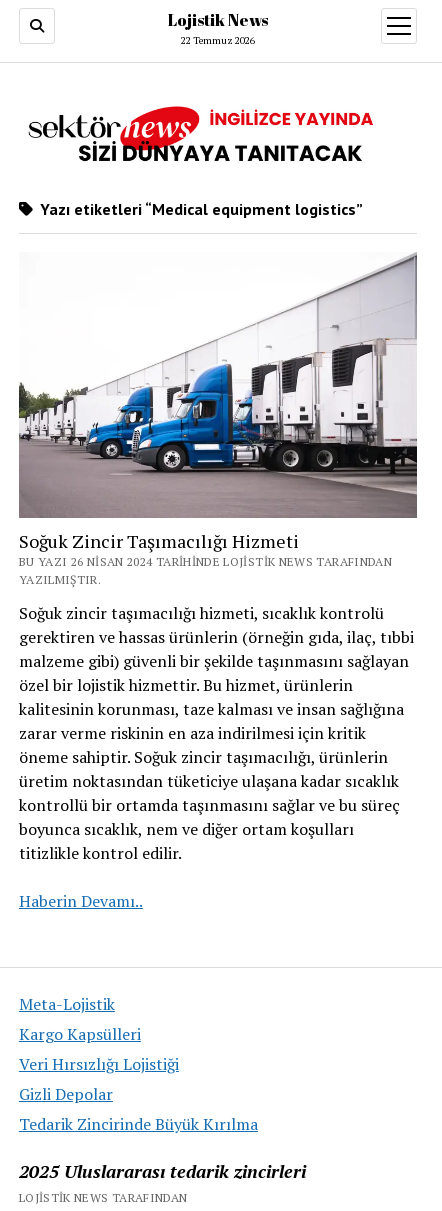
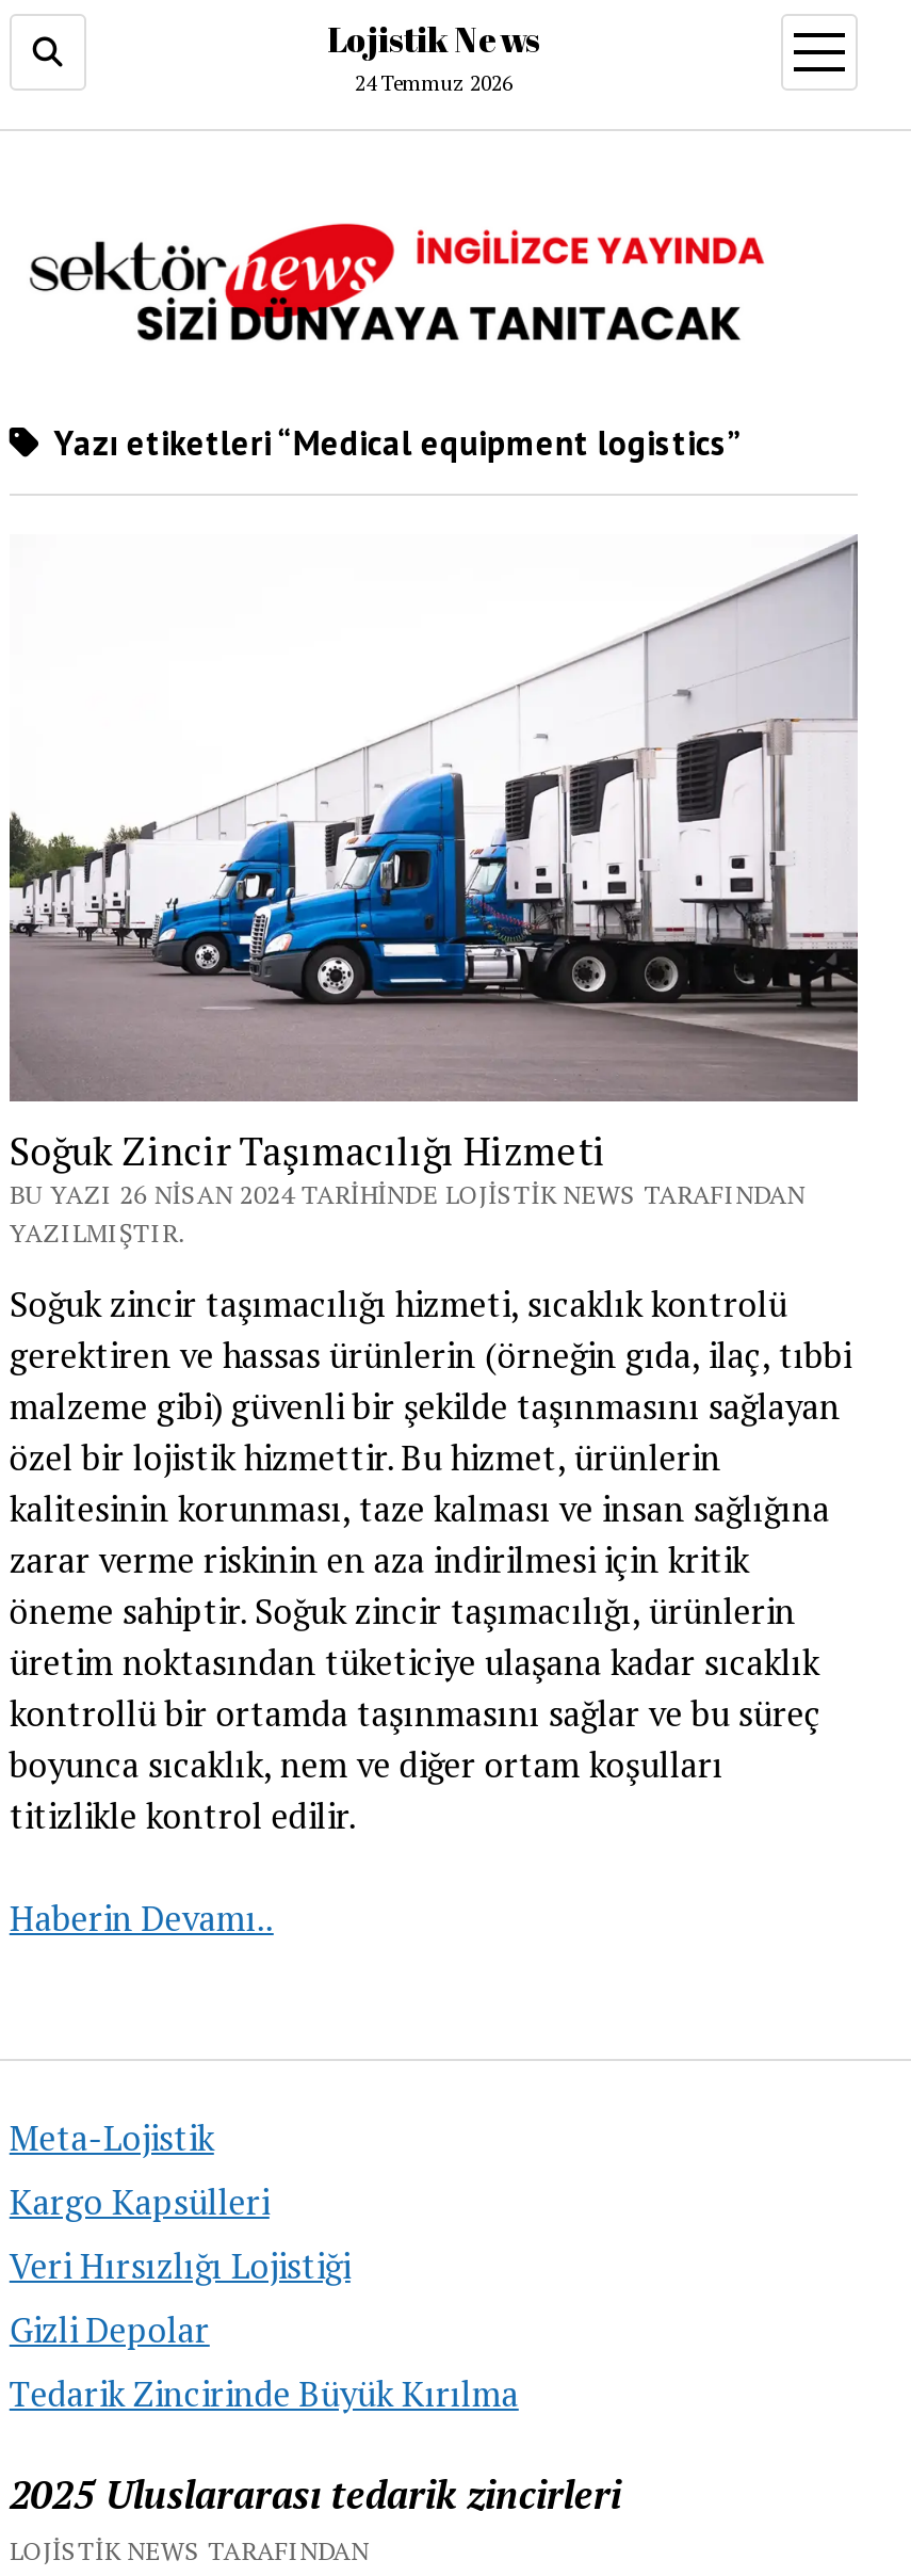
[181,34,255,47] 22 Temmuz 2026 -> [355,69,513,97] 24 Temmuz 2026

